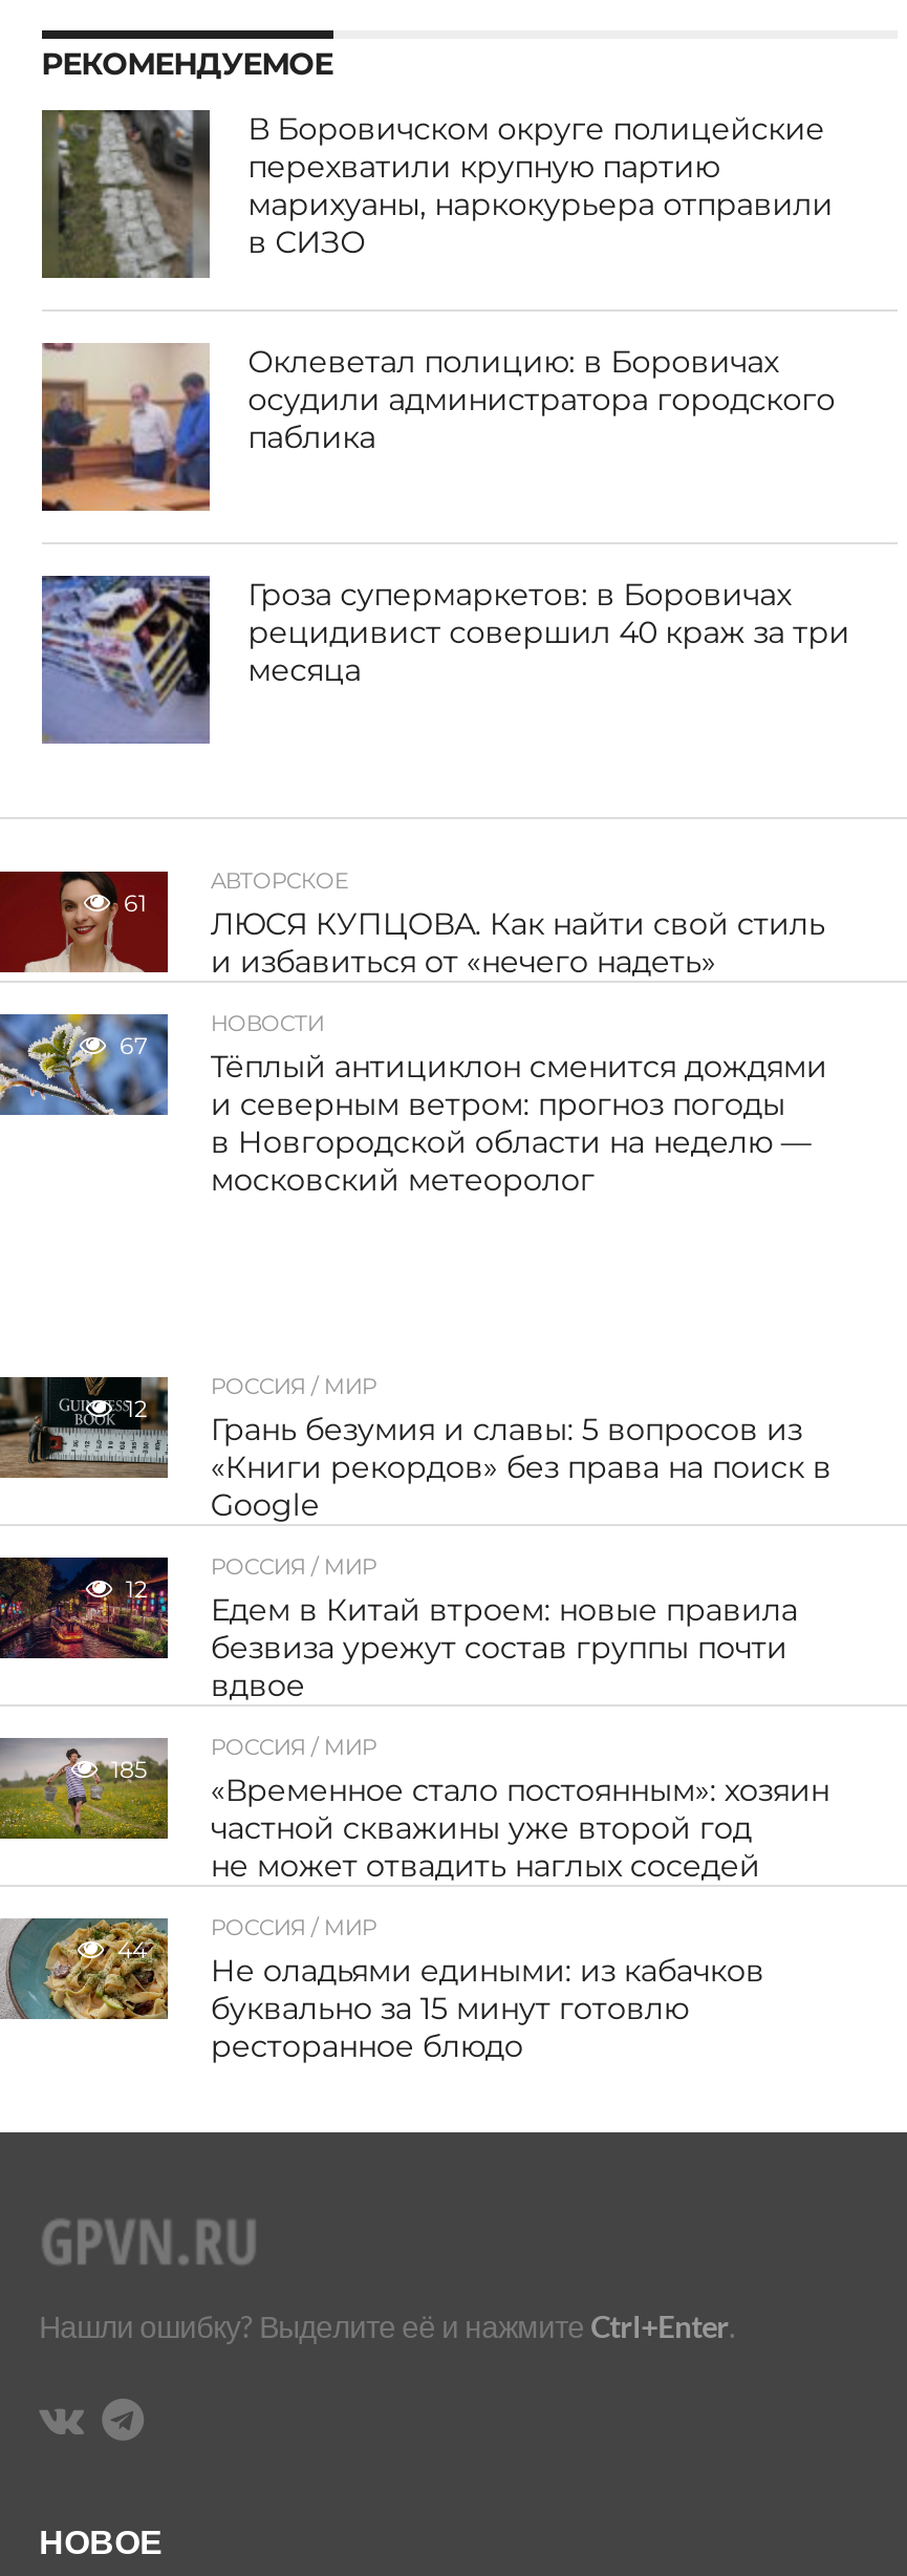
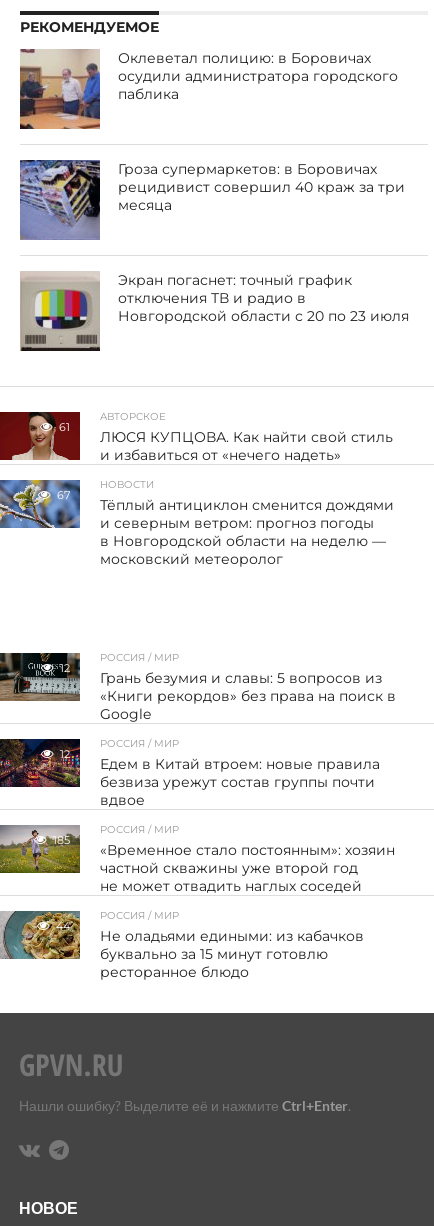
[40,108,833,280] [image] | В Боровичском округе полицейские | перехватили крупную партию | марихуаны, наркокурьера отправили | в СИЗО -> none
moved [38,341,850,690] -> [18,48,405,214]: [image] | Оклеветал полицию: в Боровичах | осудили администратора городского | паблика | Гроза супермаркетов: в Боровичах | рецидивист совершил 40 краж за три | месяца
none -> [20,271,409,351] [image] | Экран погаснет: точный график | отключения ТВ и радио в | Новгородской области с 20 по 23 июля

